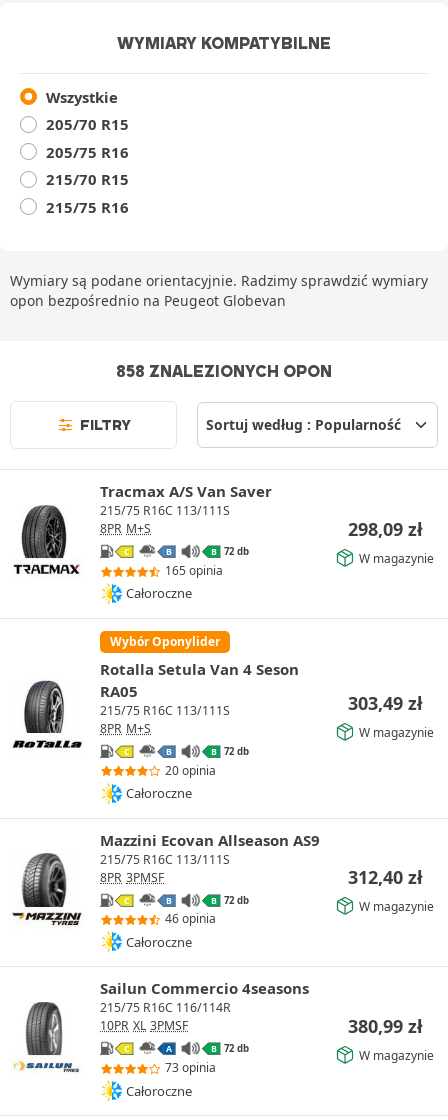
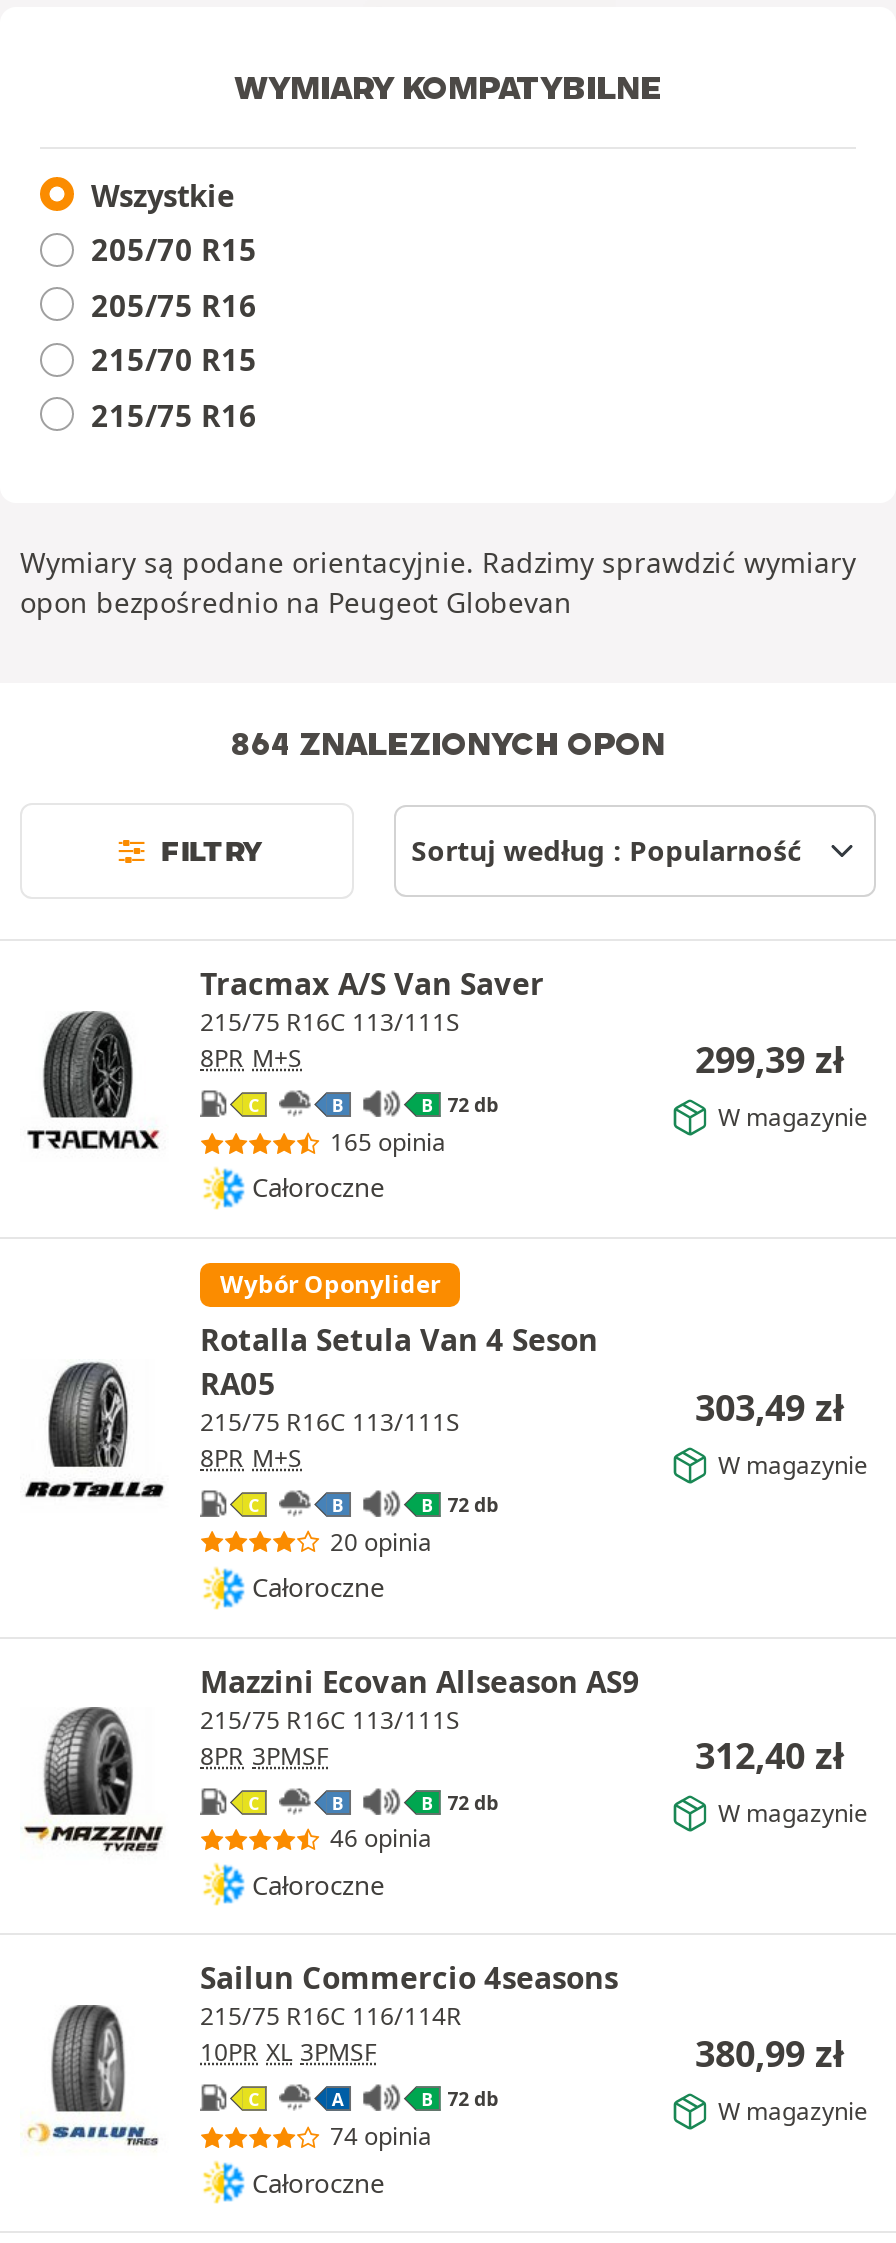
[116,361,332,381] 858 ZNALEZIONYCH OPON -> [231,723,665,763] 864 ZNALEZIONYCH OPON
[347,516,421,540] 298,09 zł -> [695,1034,843,1082] 299,39 zł
[165,1059,216,1076] 73 opinia -> [330,2119,432,2153] 74 opinia

